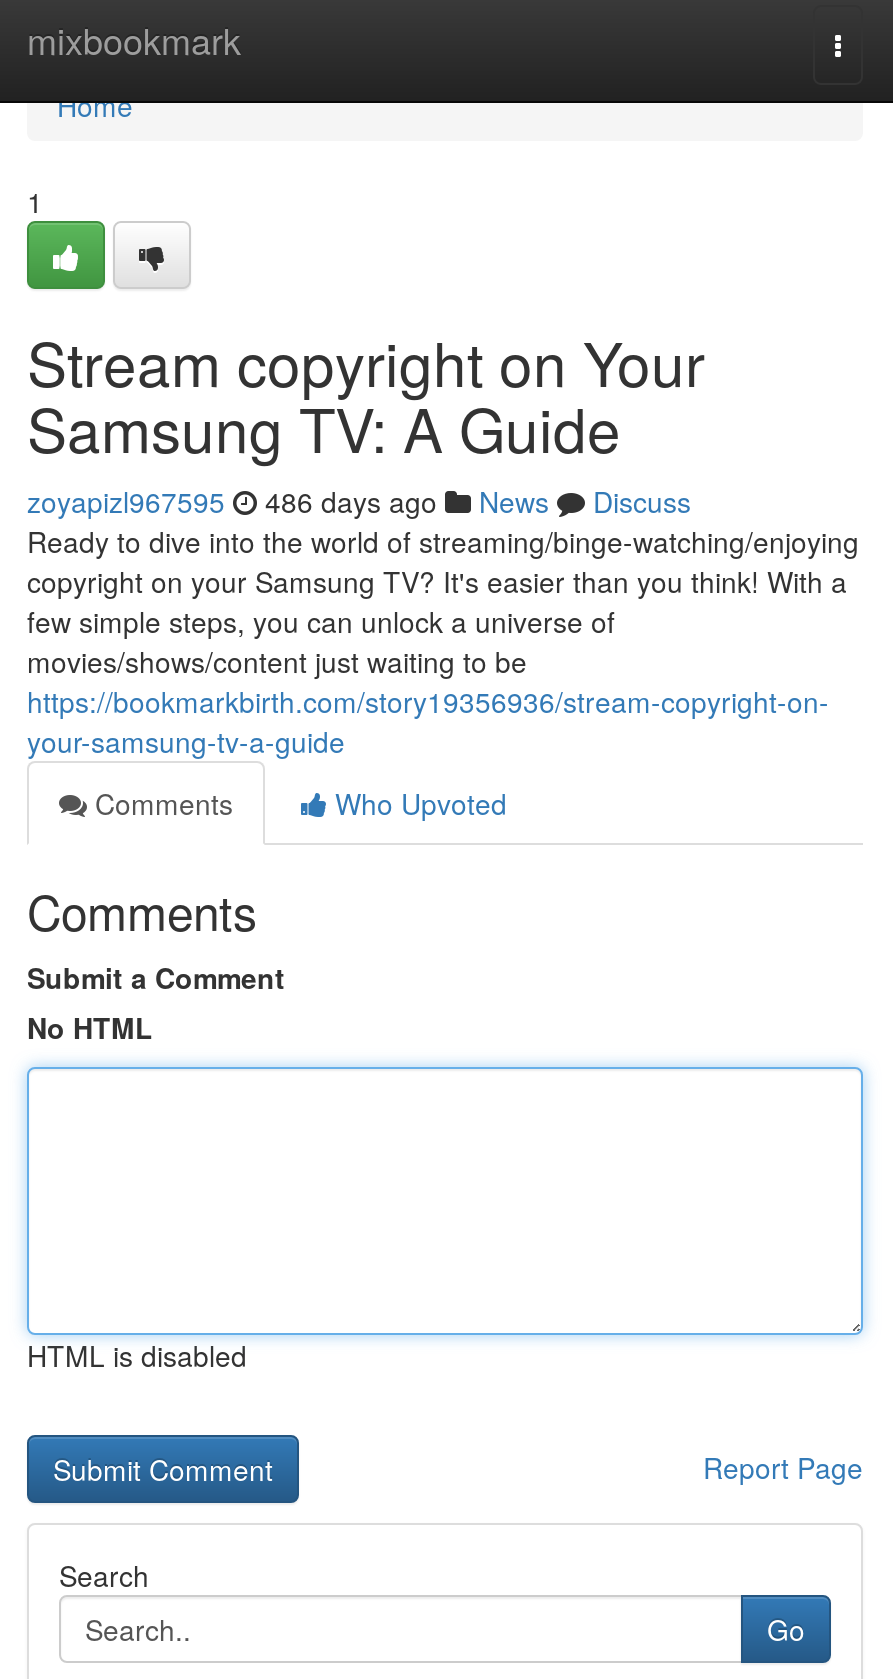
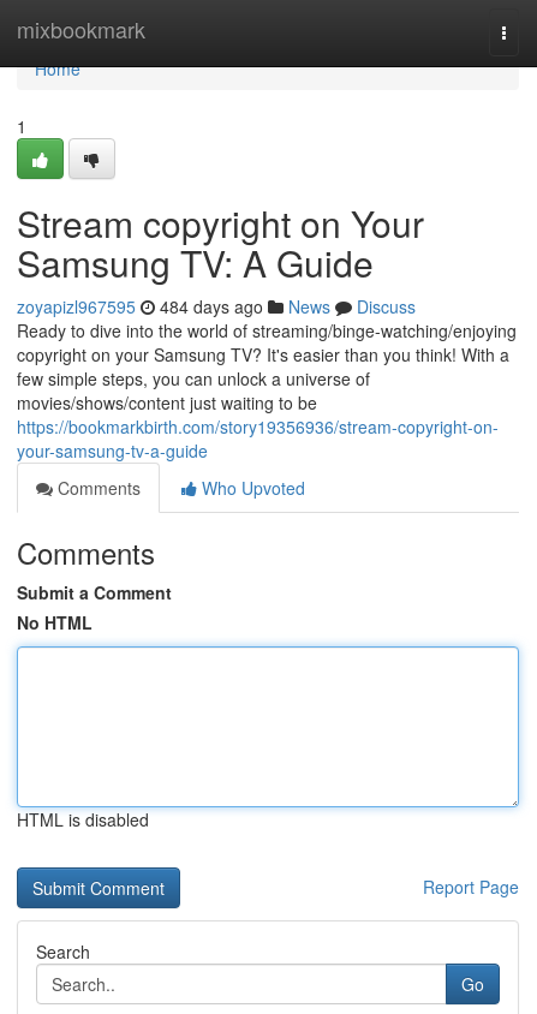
[27,481,691,521] zoyapizl967595 486 days ago News Discuss -> [17,294,416,318] zoyapizl967595 484 days ago News Discuss

